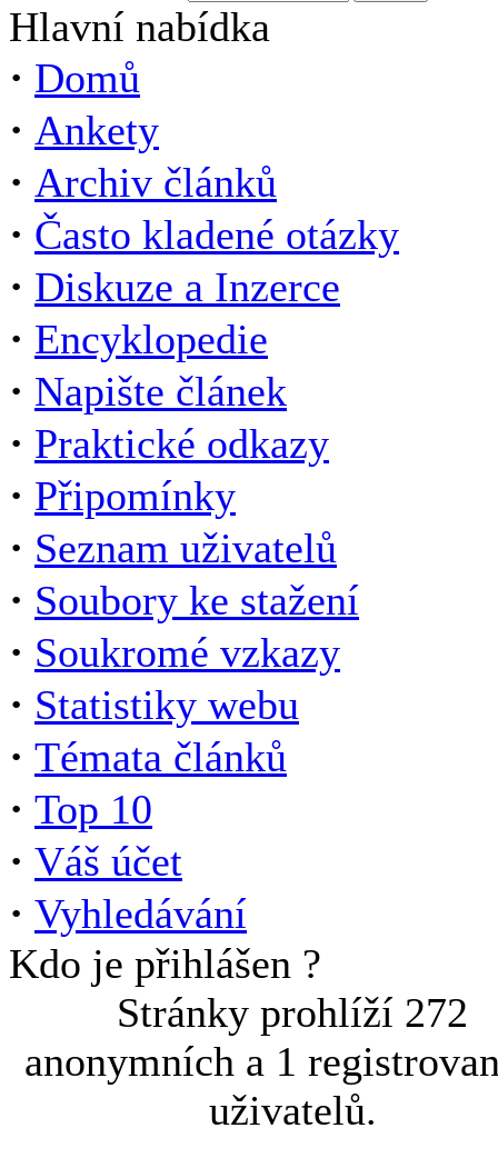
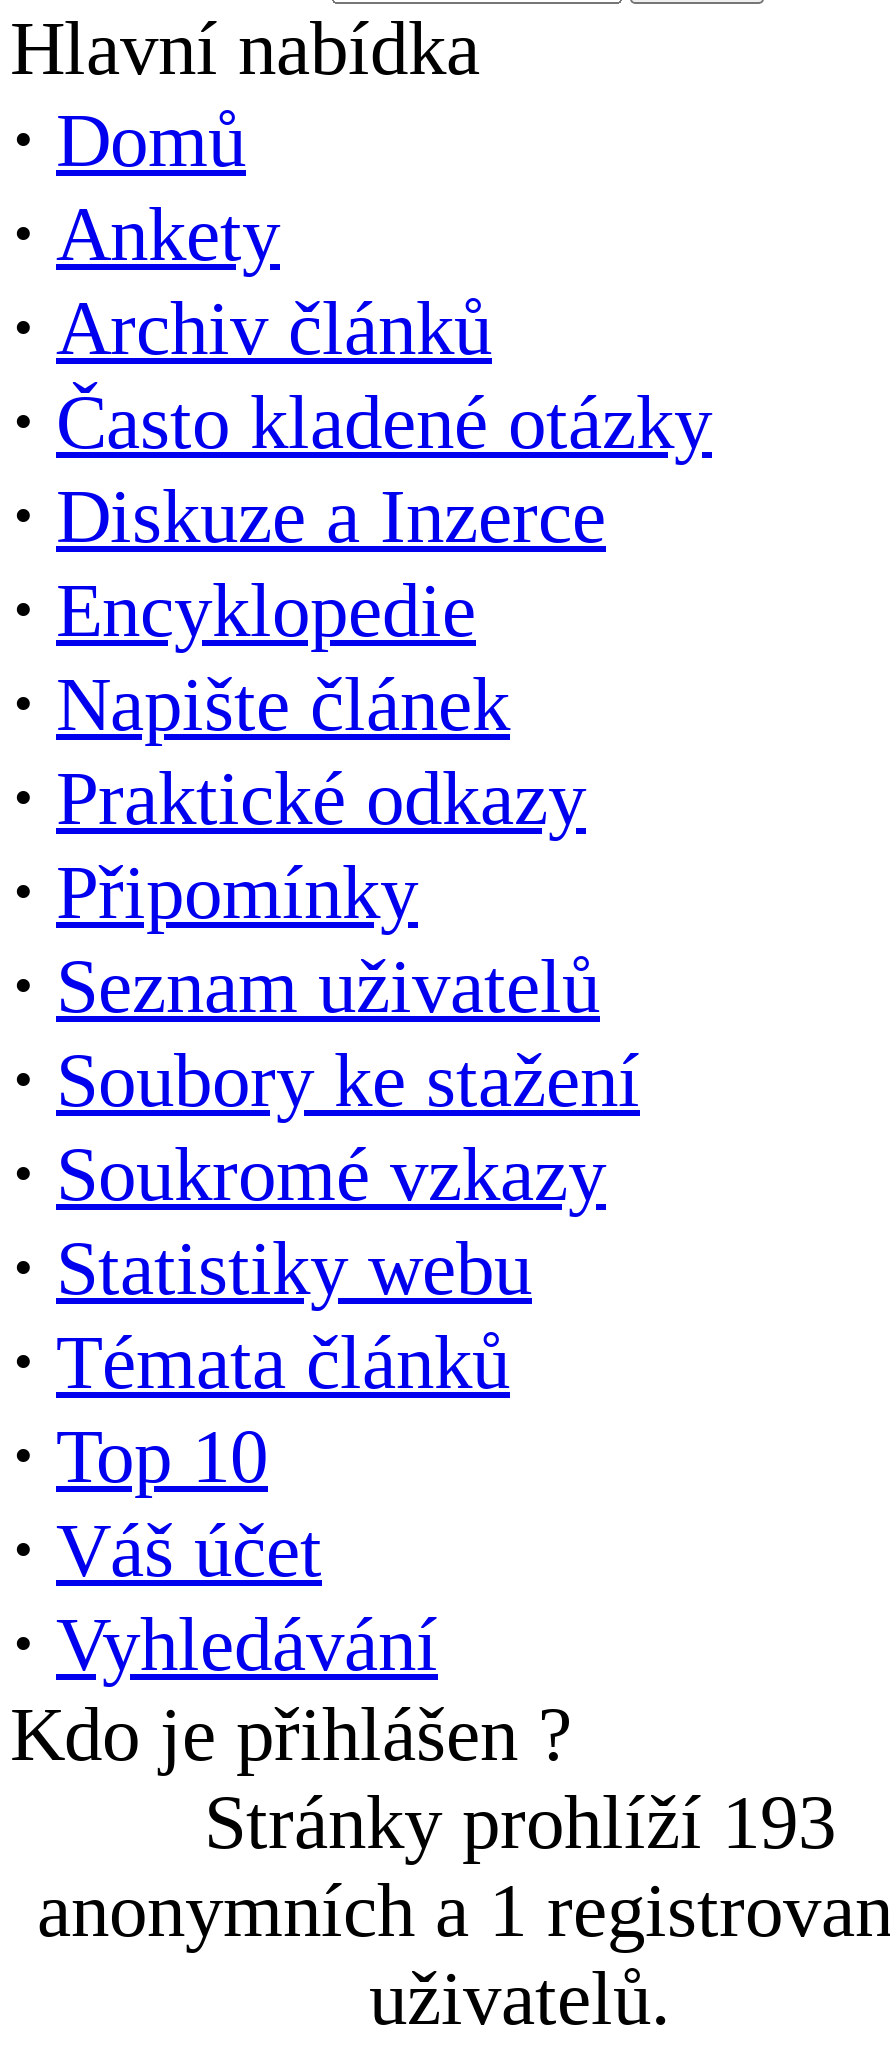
[117,989,468,1036] Stránky prohlíží 272 -> [204,1780,836,1864] Stránky prohlíží 193

